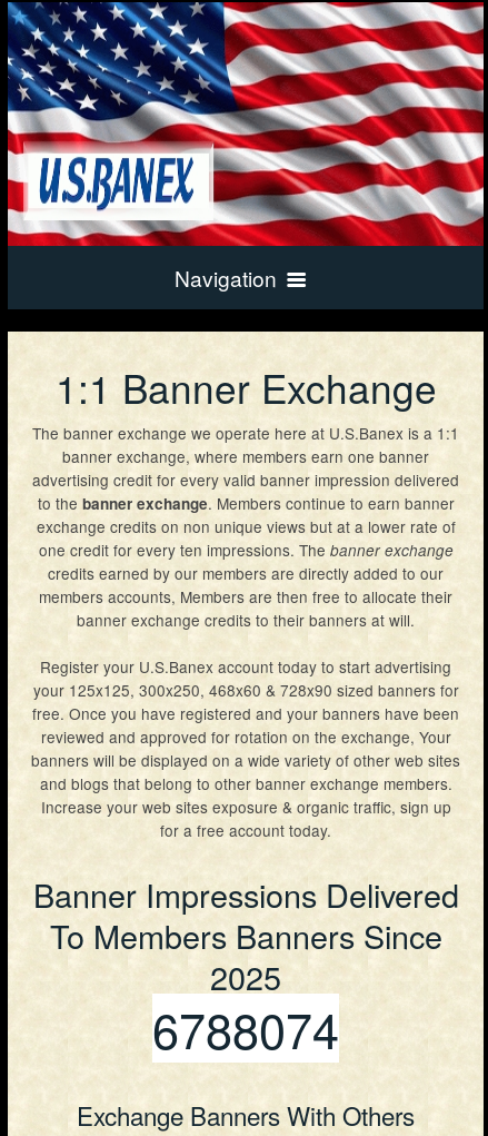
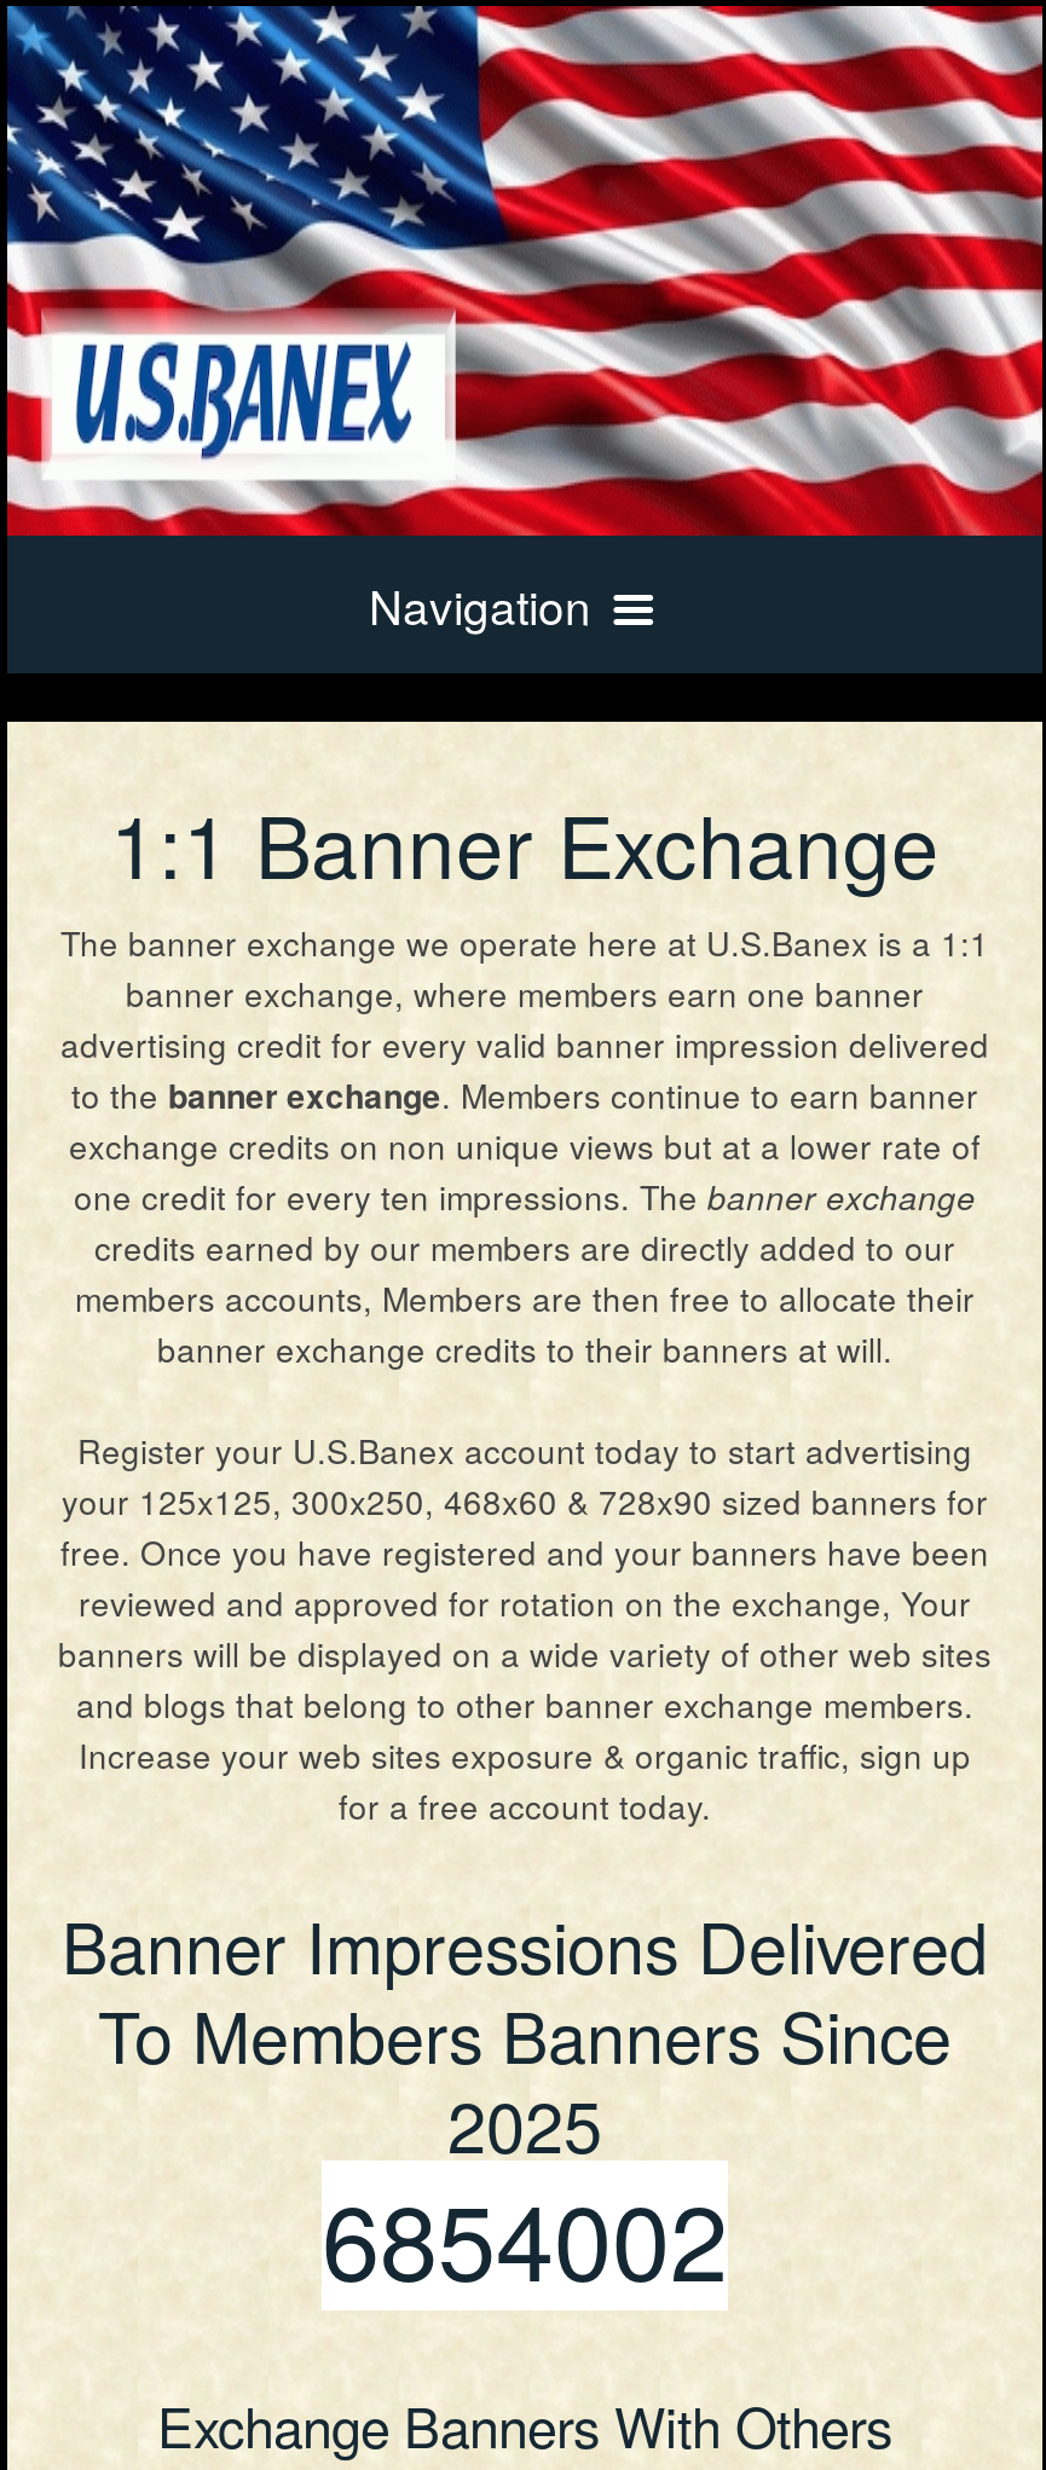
[152,993,339,1062] 6788074 -> [322,2160,728,2310] 6854002

